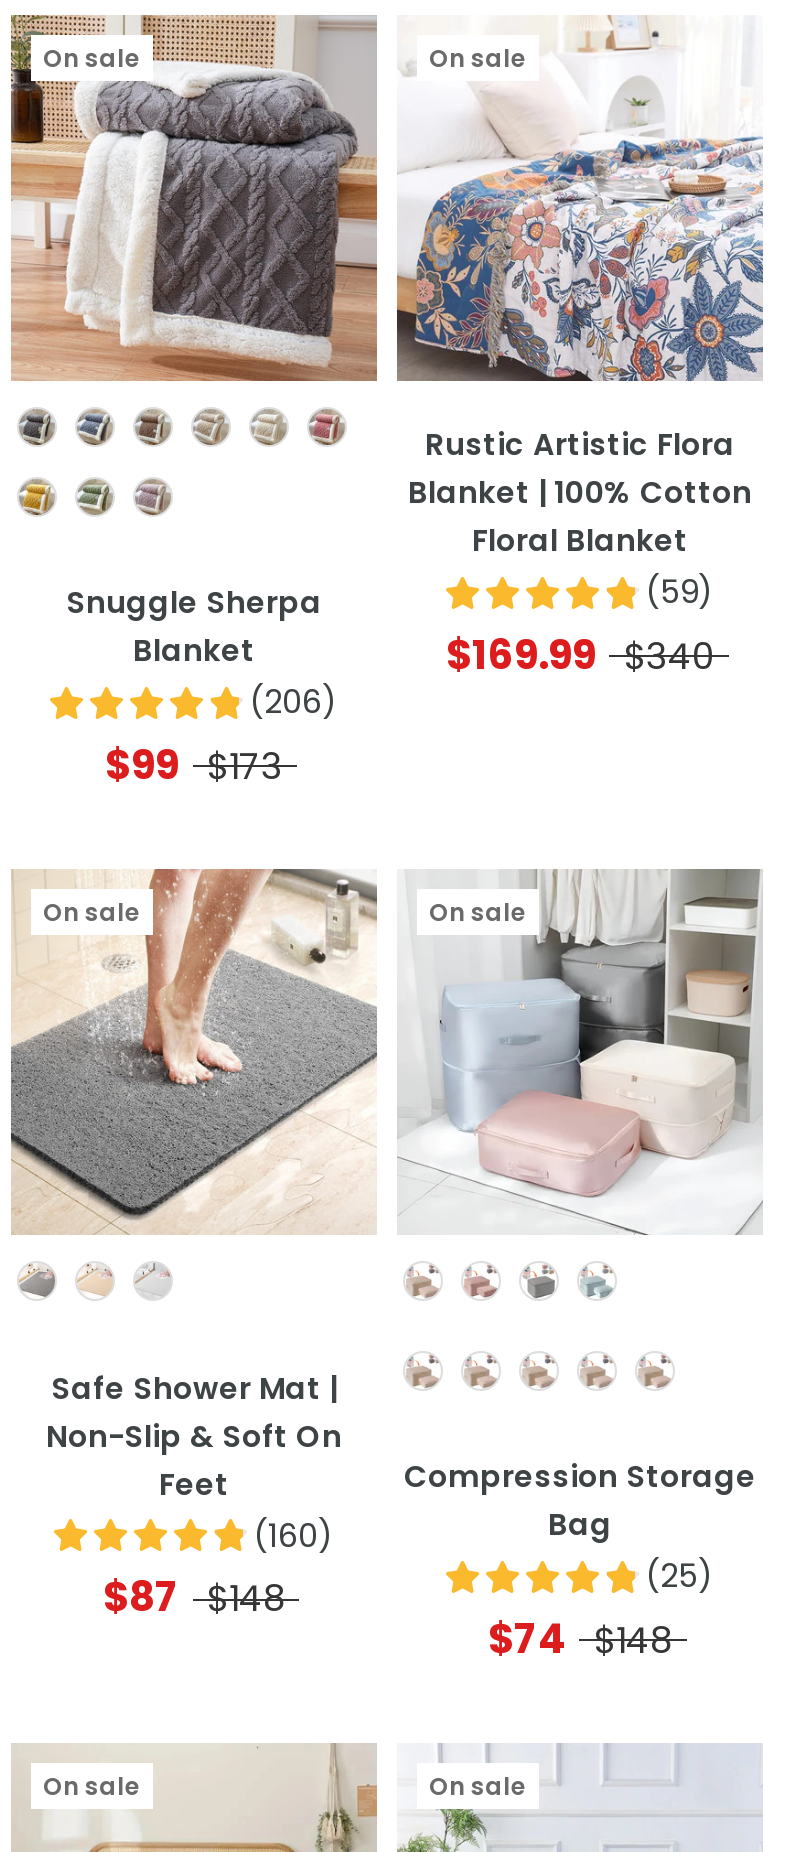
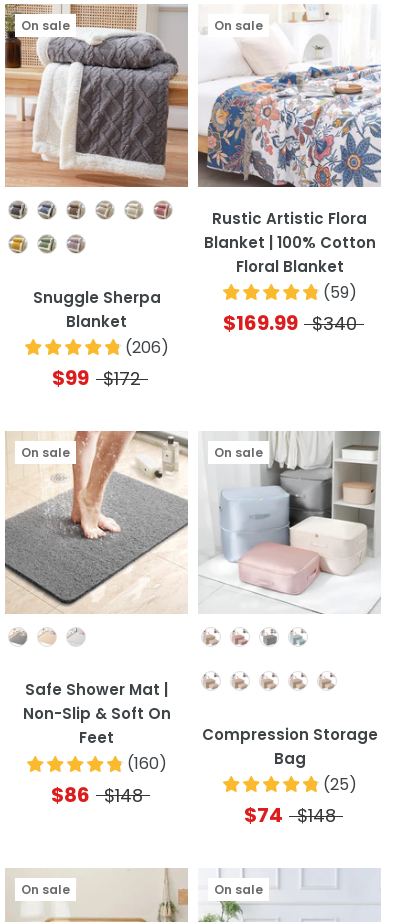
[105,737,283,793] $99 $173 -> [52,364,141,392] $99 $172
[103,1570,285,1626] $87 $148 -> [50,781,142,809] $86 $148

